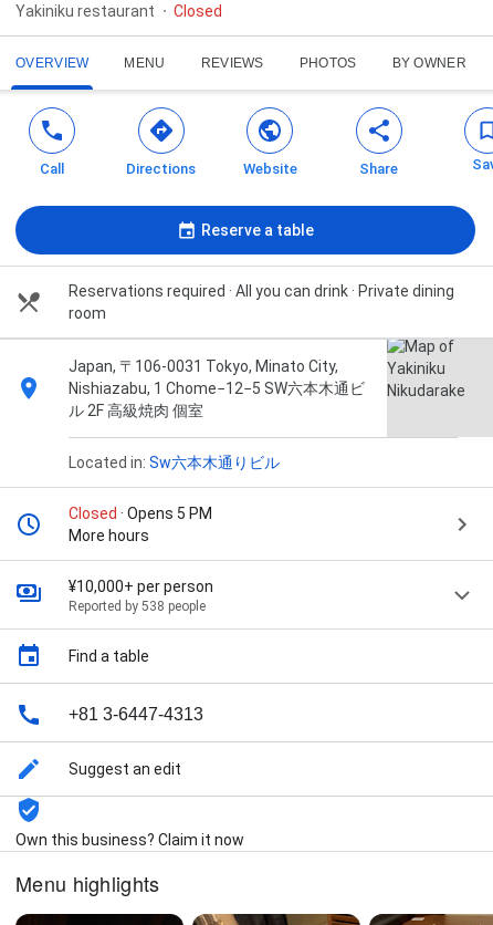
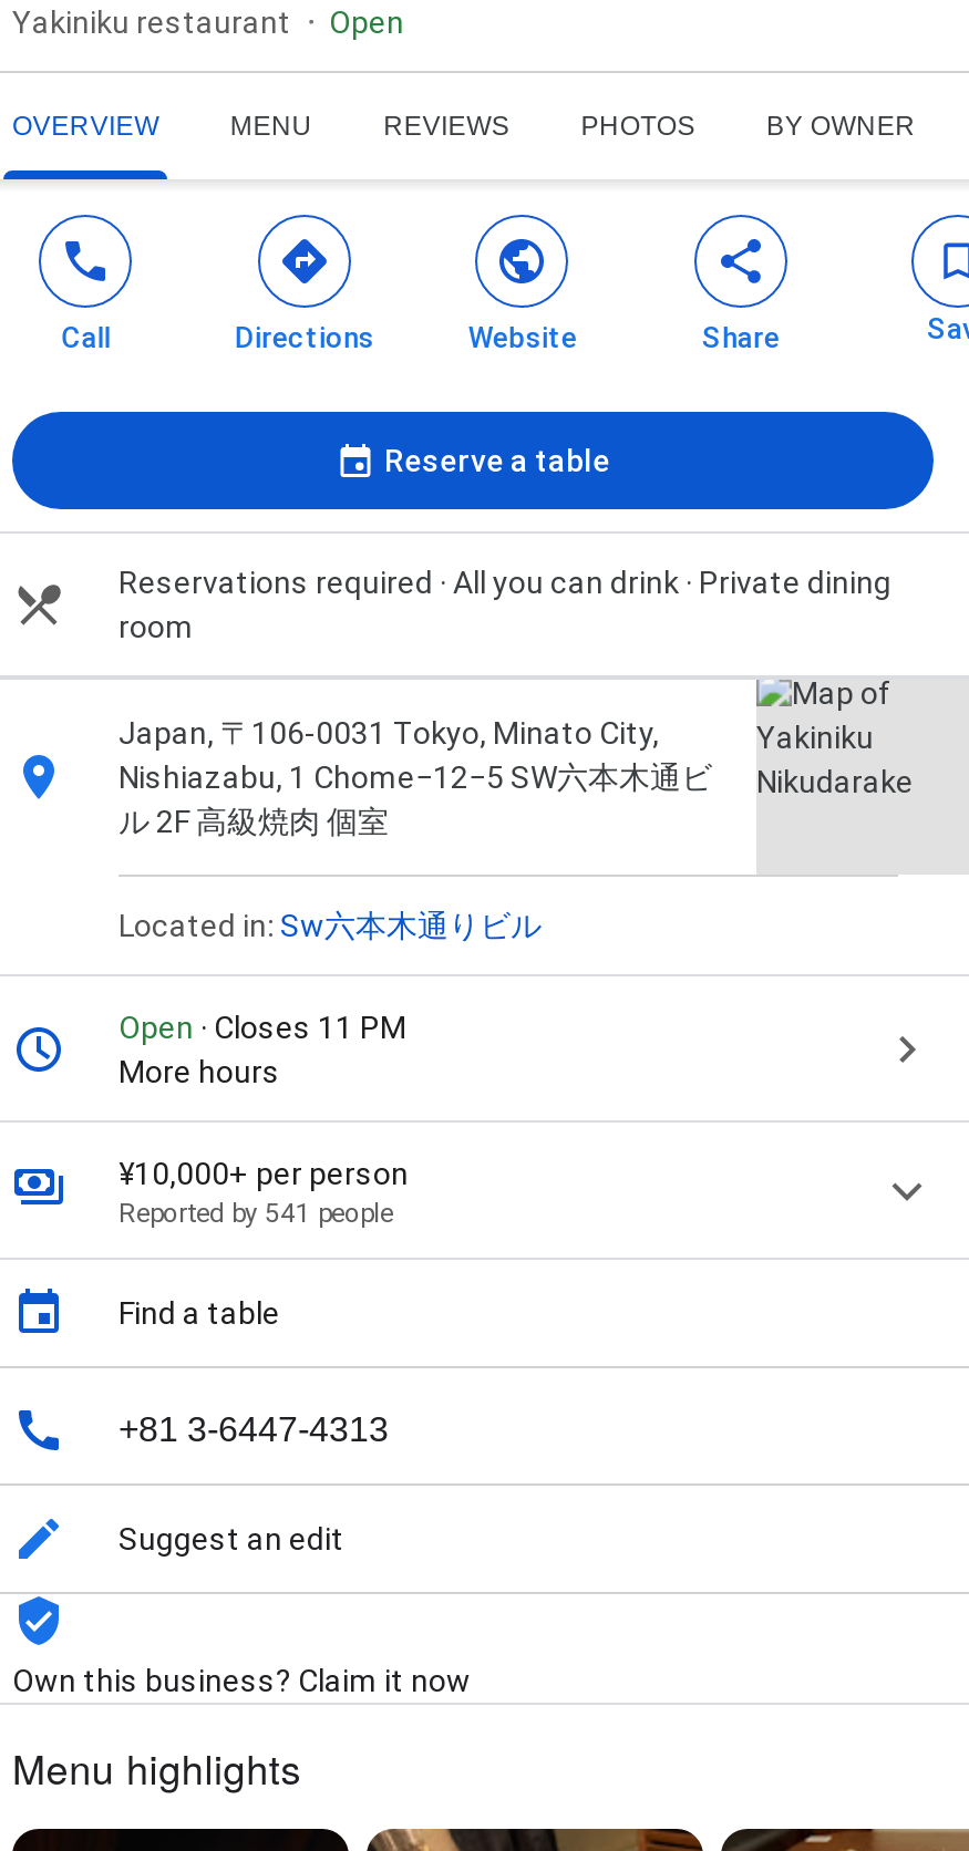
[174,2,222,20] Closed -> [329,5,404,40] Open
[69,505,212,522] Closed · Opens 5 PM -> [118,1010,406,1046] Open · Closes 11 PM
[69,599,206,614] Reported by 538 people -> [118,1198,393,1229] Reported by 541 people

